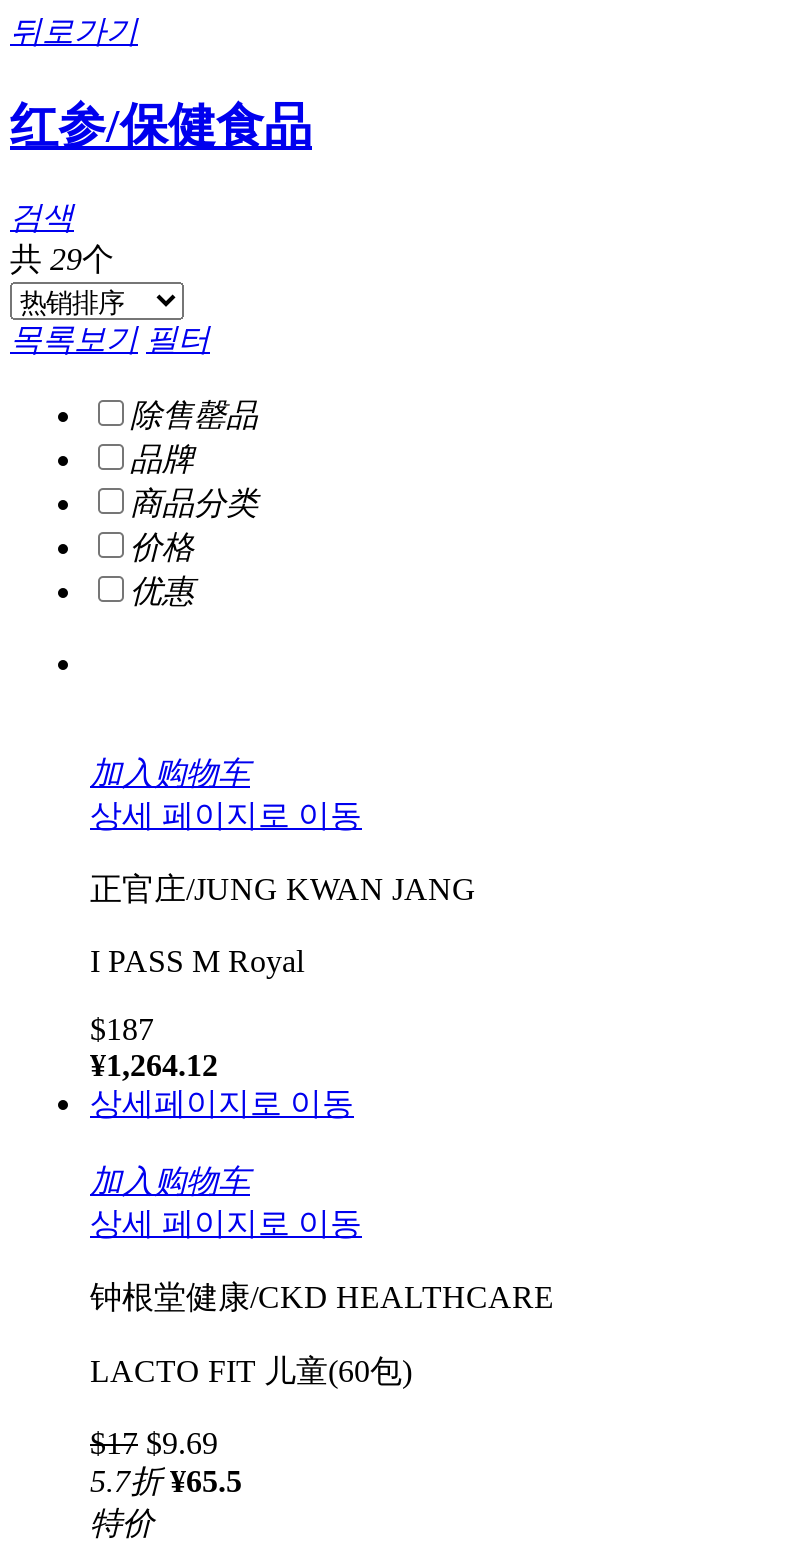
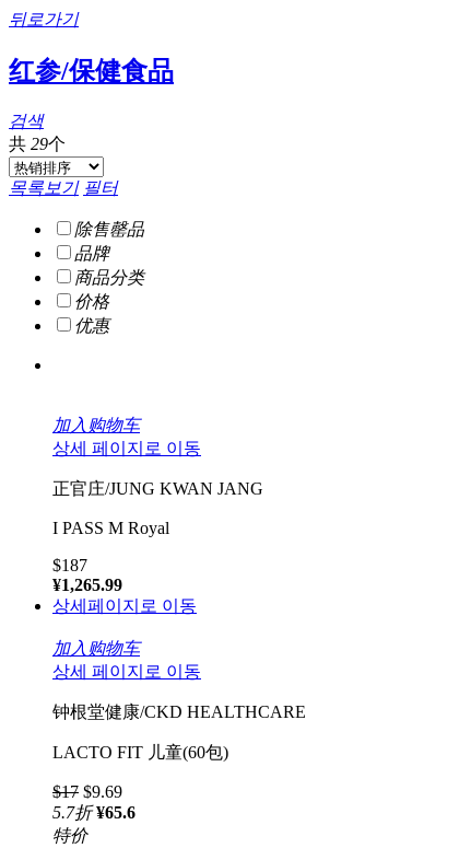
[90,1048,218,1082] ¥1,264.12 -> [52,575,122,594] ¥1,265.99
[90,1464,242,1498] 5.7折 ¥65.5 -> [52,803,136,822] 5.7折 ¥65.6

